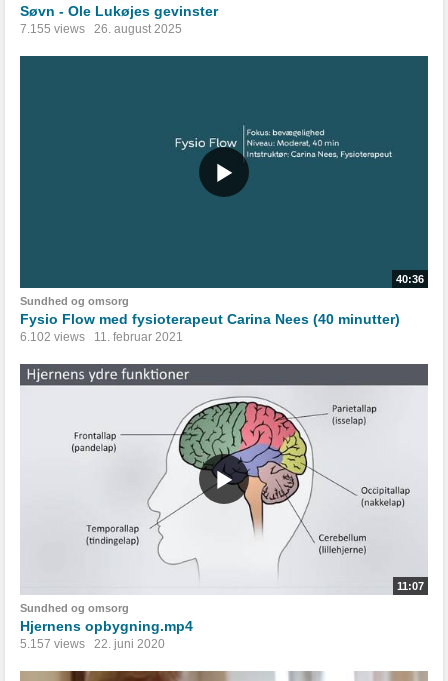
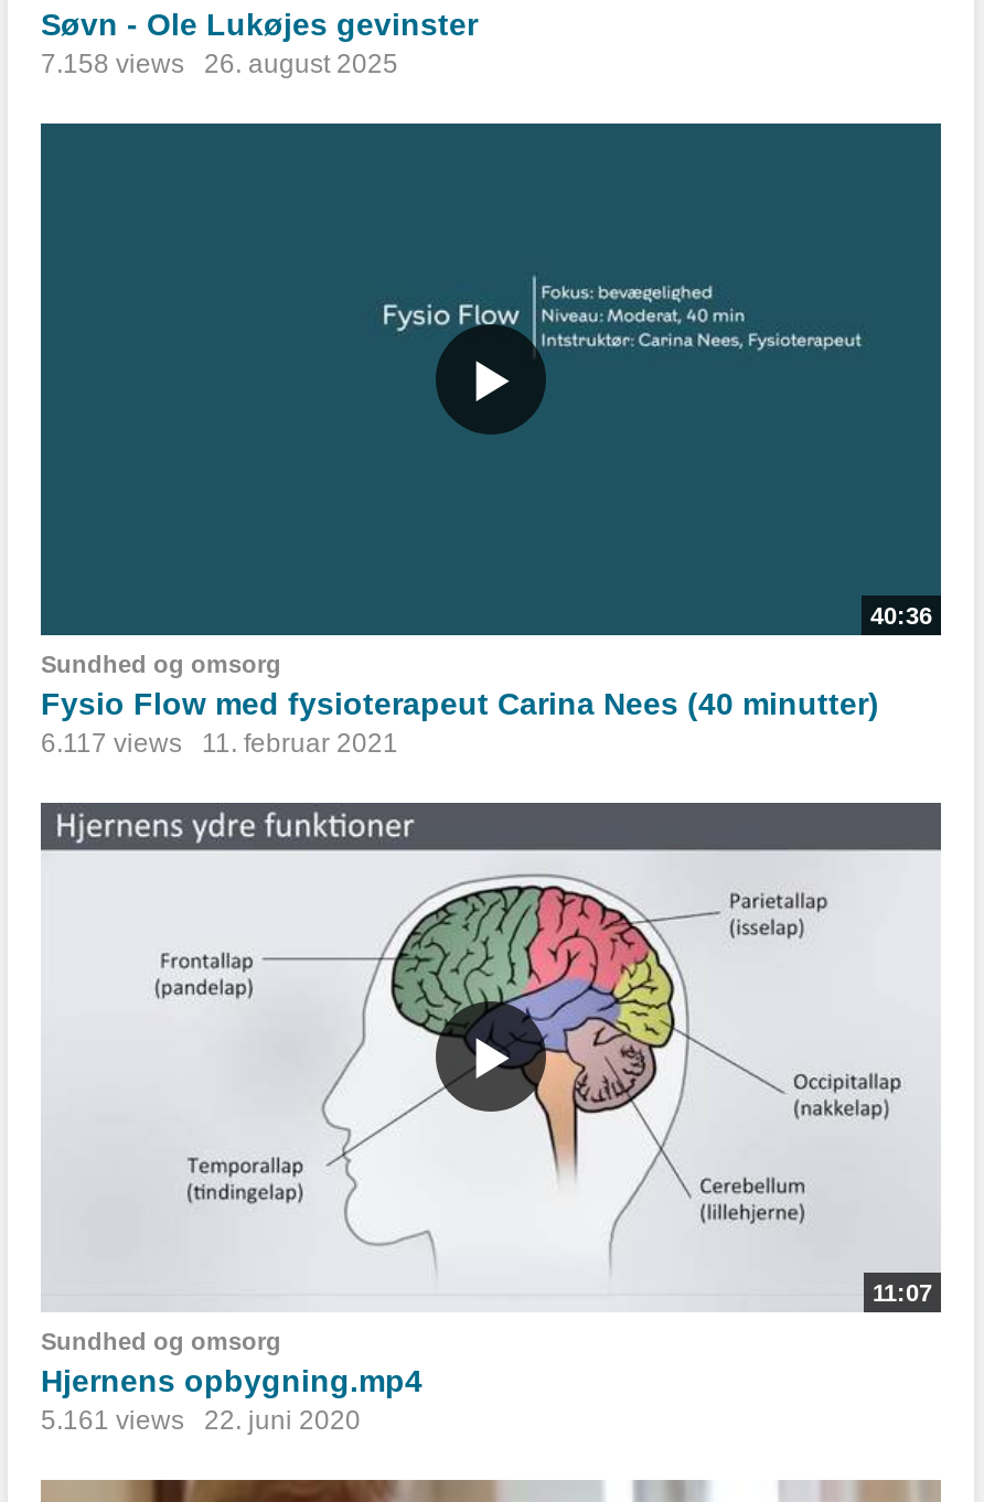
[20,22,182,36] 7.155 views 26. august 2025 -> [41,49,398,80] 7.158 views 26. august 2025
[20,330,183,344] 6.102 views 11. februar 2021 -> [41,727,398,758] 6.117 views 11. februar 2021
[20,637,165,651] 5.157 views 22. juni 2020 -> [41,1405,361,1435] 5.161 views 22. juni 2020

